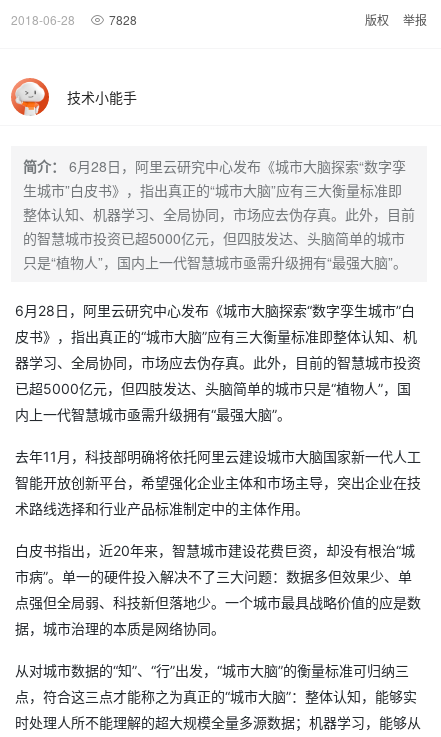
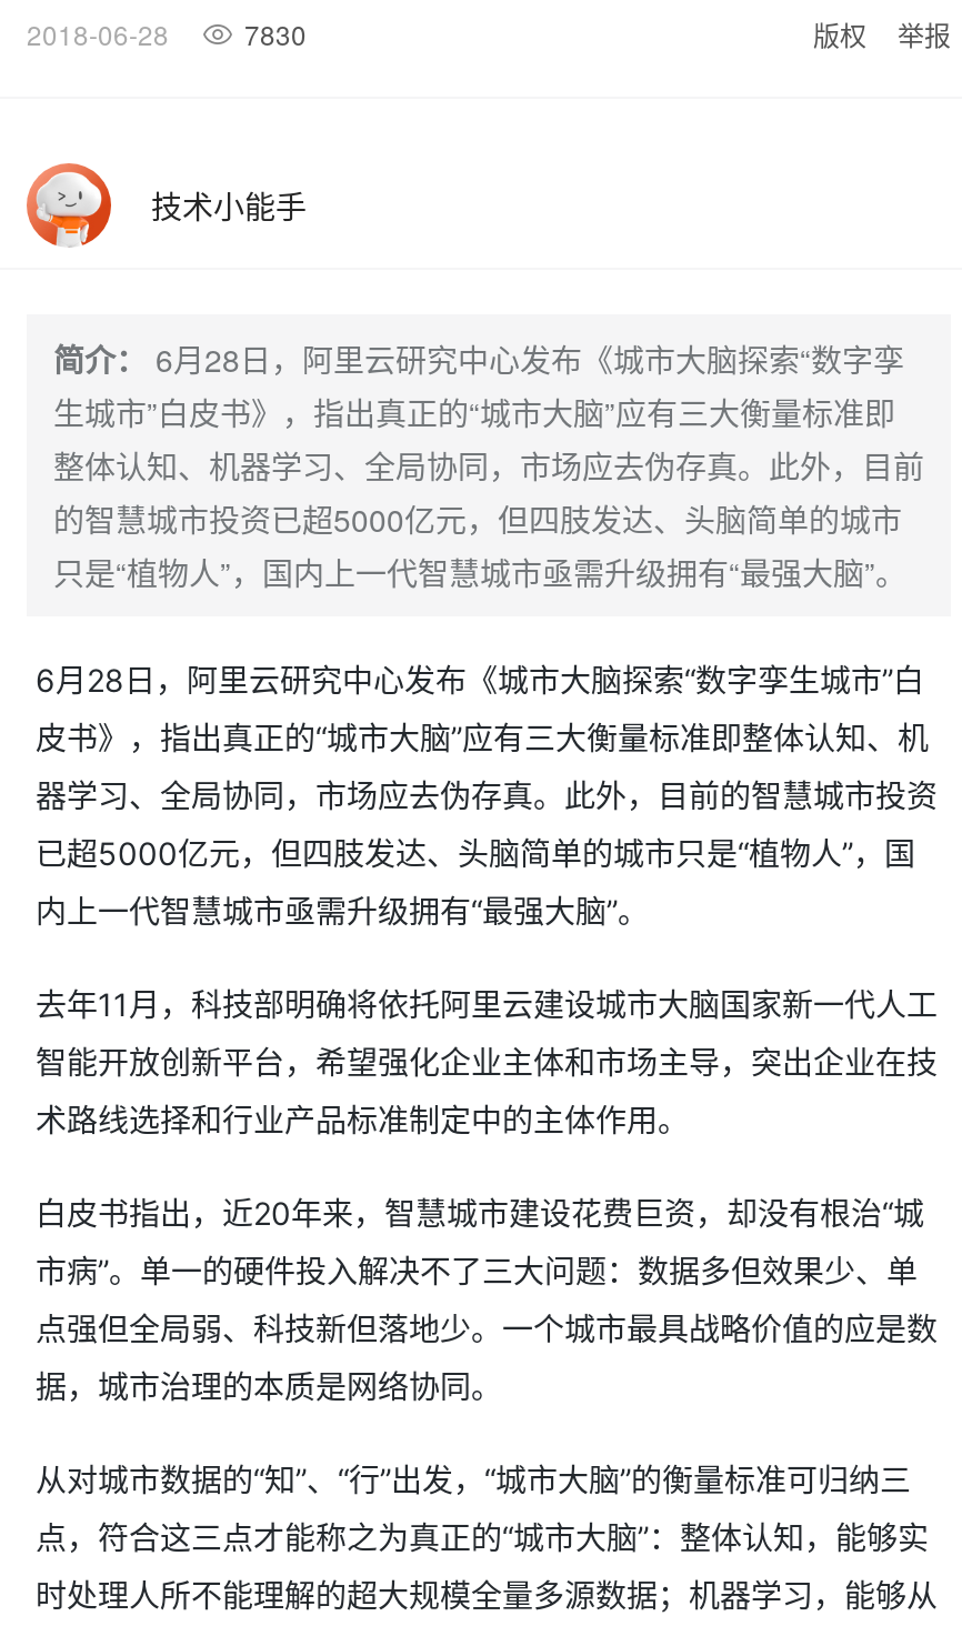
[11,11,137,28] 2018-06-28 7828 -> [27,14,307,52] 2018-06-28 7830

